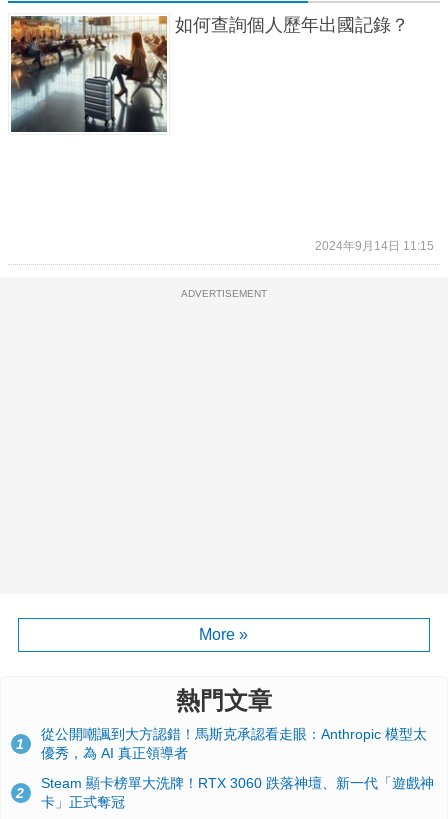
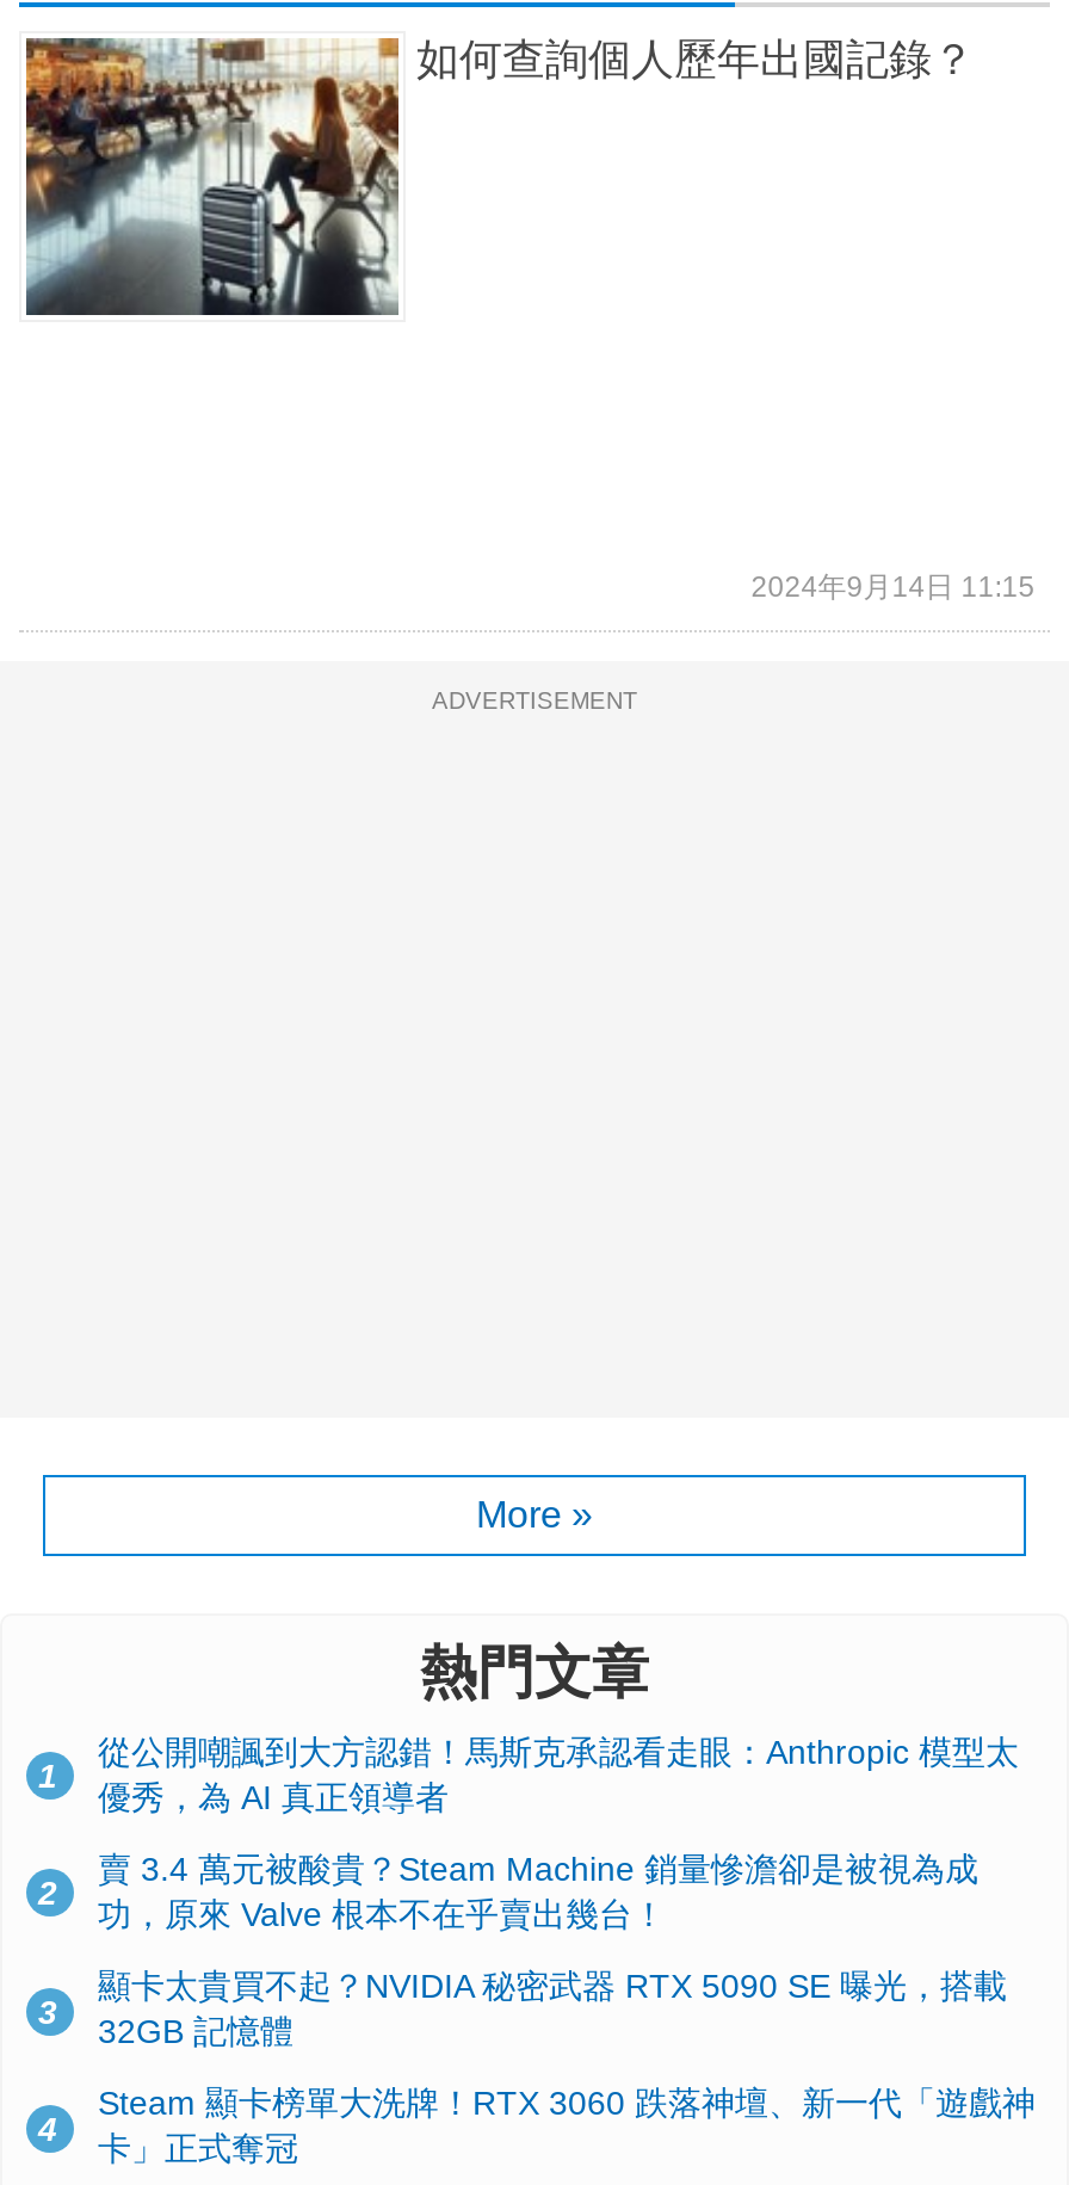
none -> [38,1849,978,2030] 賣 3.4 萬元被酸貴？Steam Machine 銷量慘澹卻是被視為成 | 功，原來 Valve 根本不在乎賣出幾台！ | 3
none -> [38,1966,1007,2147] 顯卡太貴買不起？NVIDIA 秘密武器 RTX 5090 SE 曝光，搭載 | 32GB 記憶體 | 4

